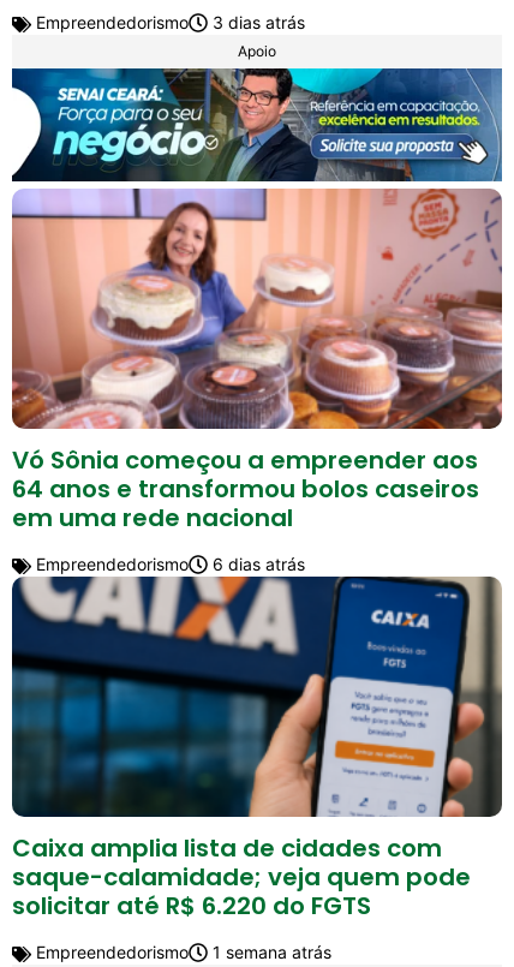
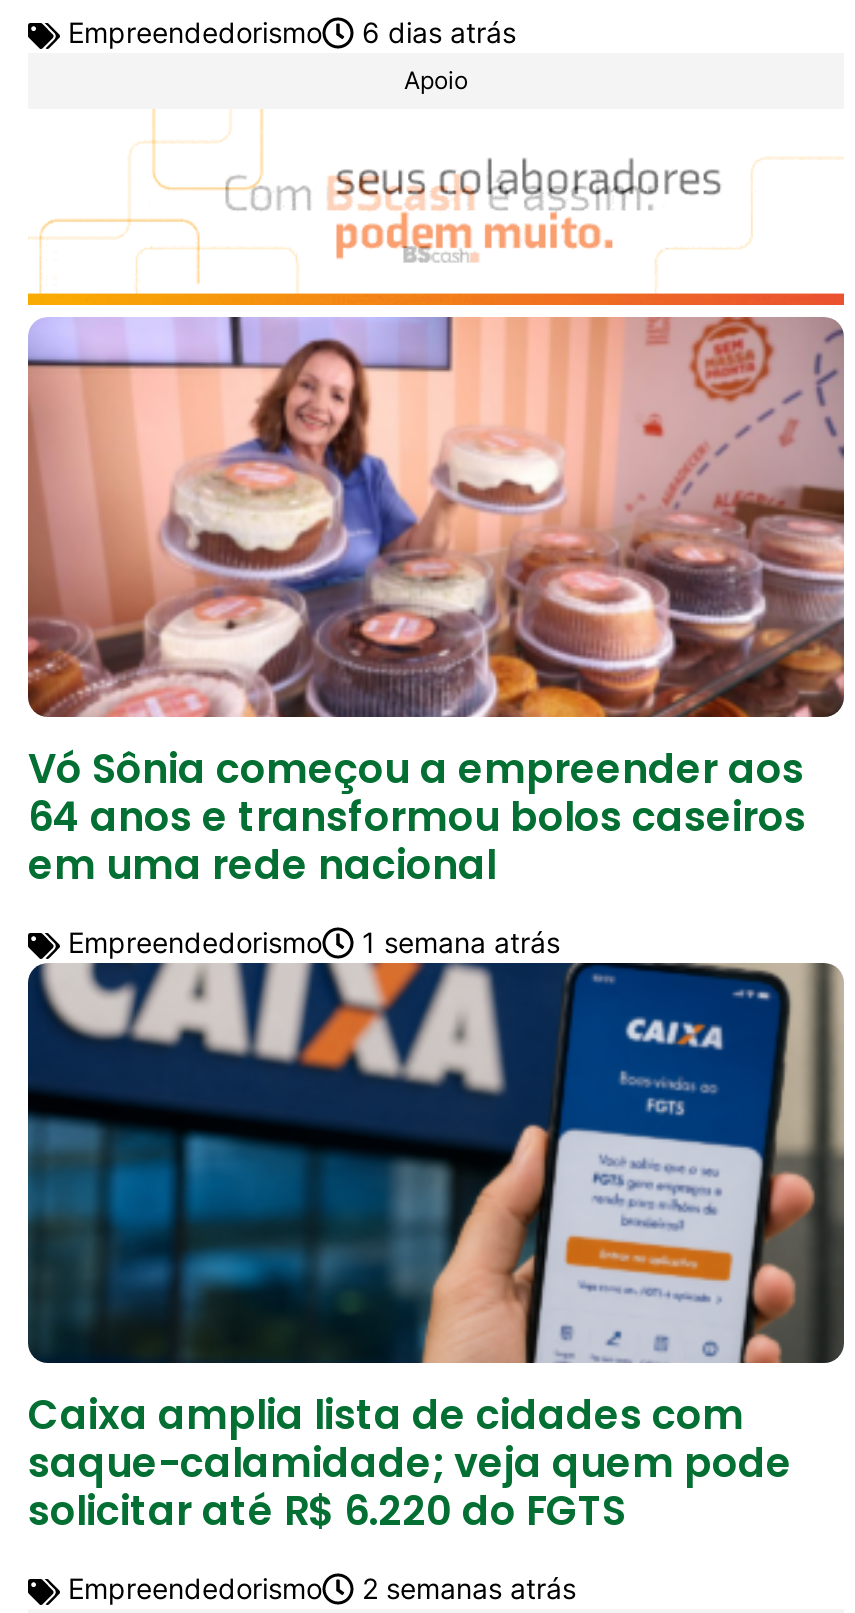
[31,12,305,32] Empreendedorismo 3 dias atrás -> [60,15,516,49] Empreendedorismo 6 dias atrás
[11,67,503,183] [image] -> [26,117,846,307] [image]
[31,553,305,574] Empreendedorismo 6 dias atrás -> [60,924,560,958] Empreendedorismo 1 semana atrás
[208,941,331,962] 1 semana atrás -> [354,1570,576,1604] 2 semanas atrás

